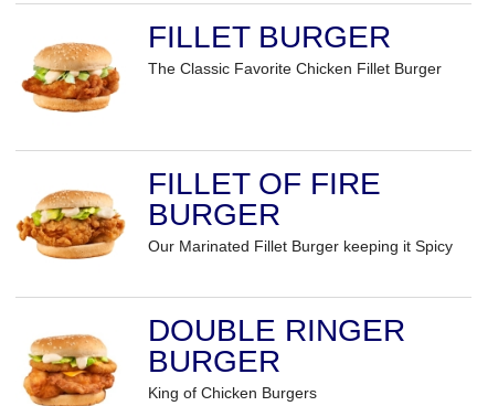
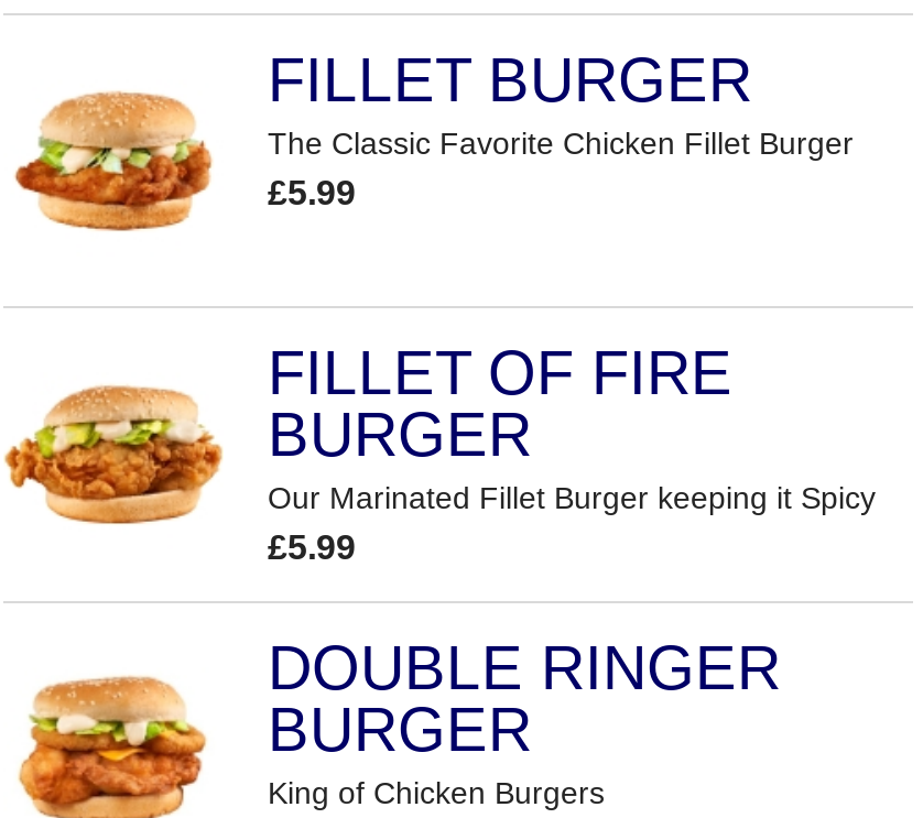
none -> [268,173,356,210] £5.99
none -> [268,527,356,565] £5.99

